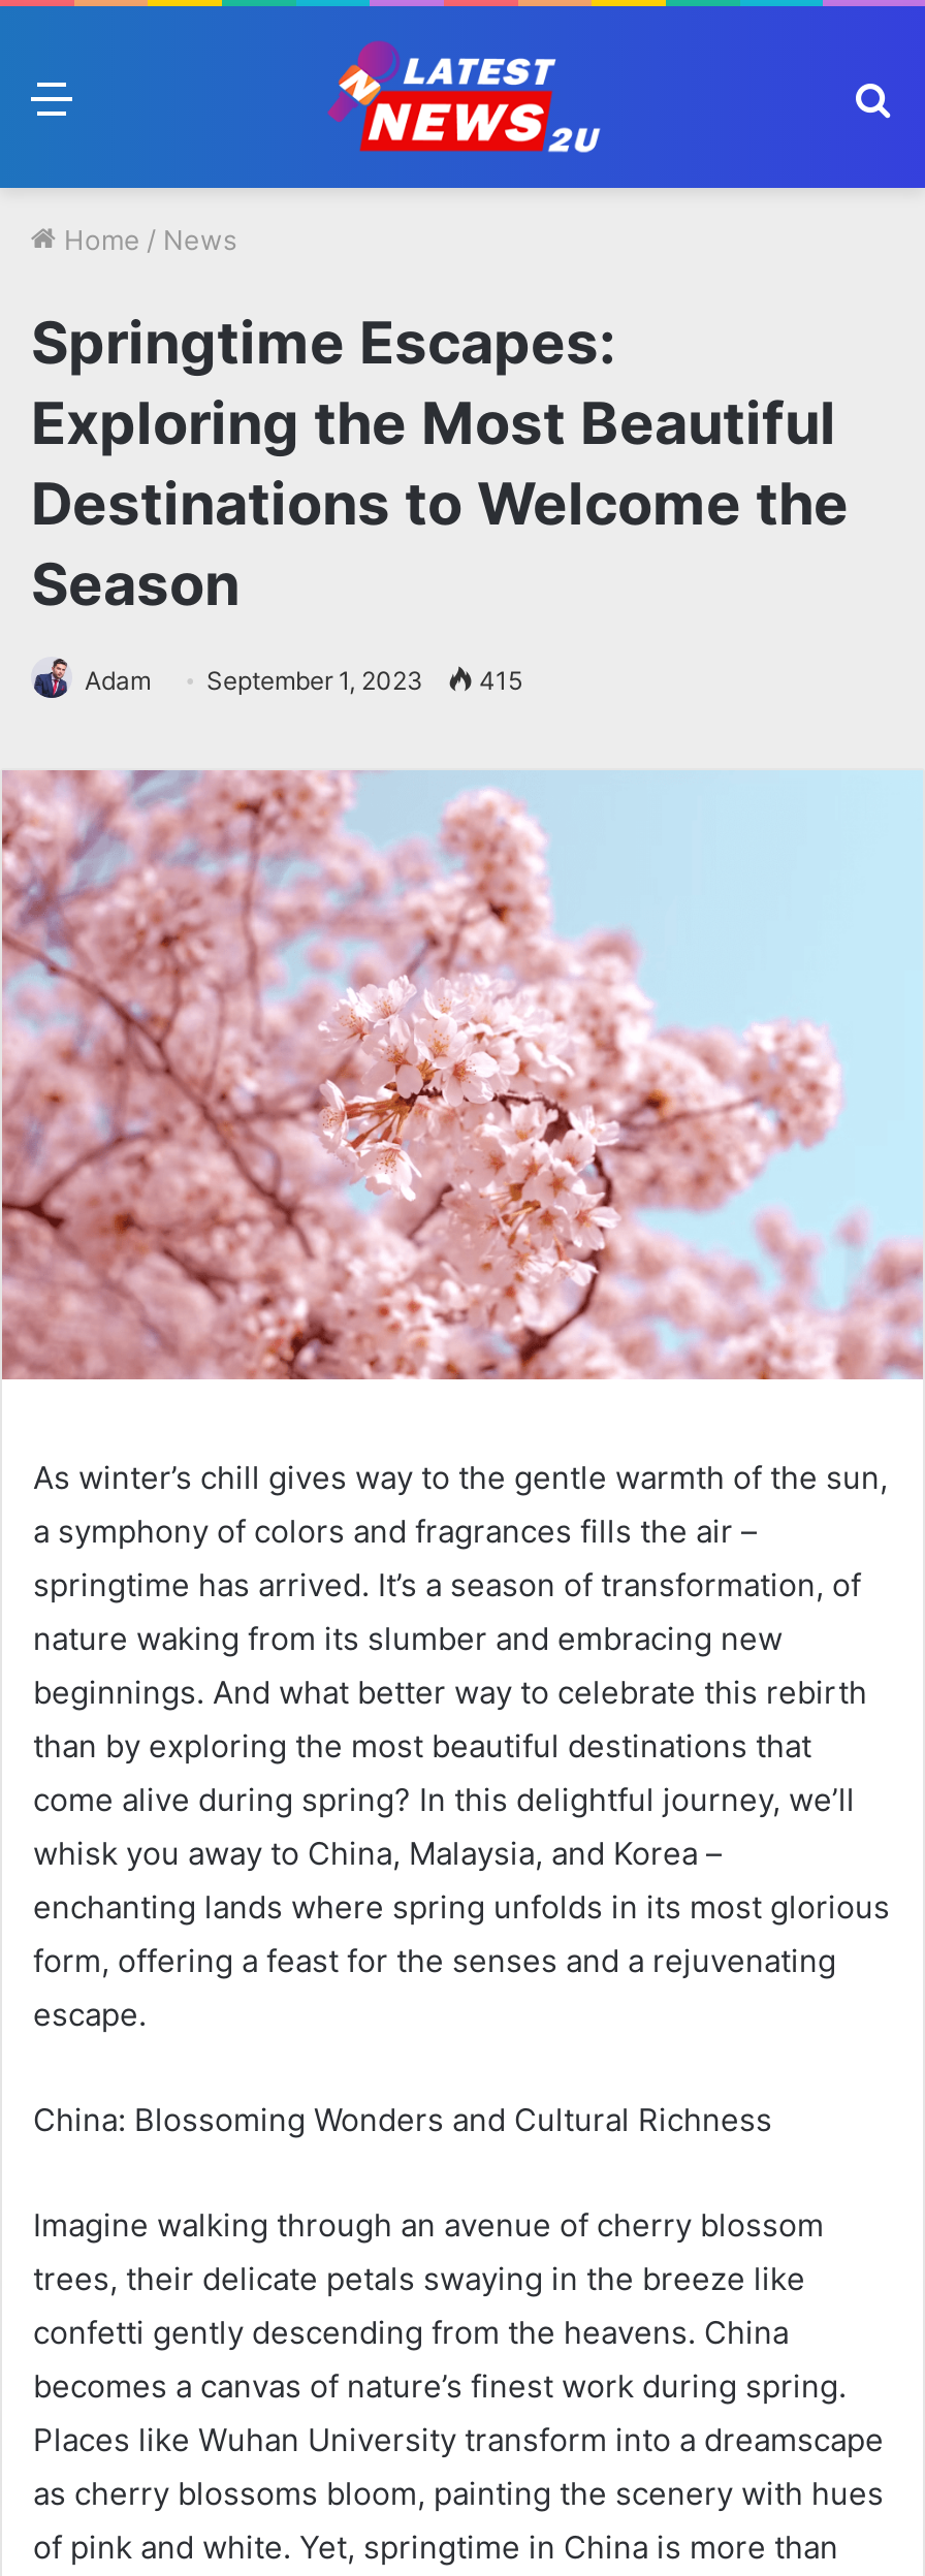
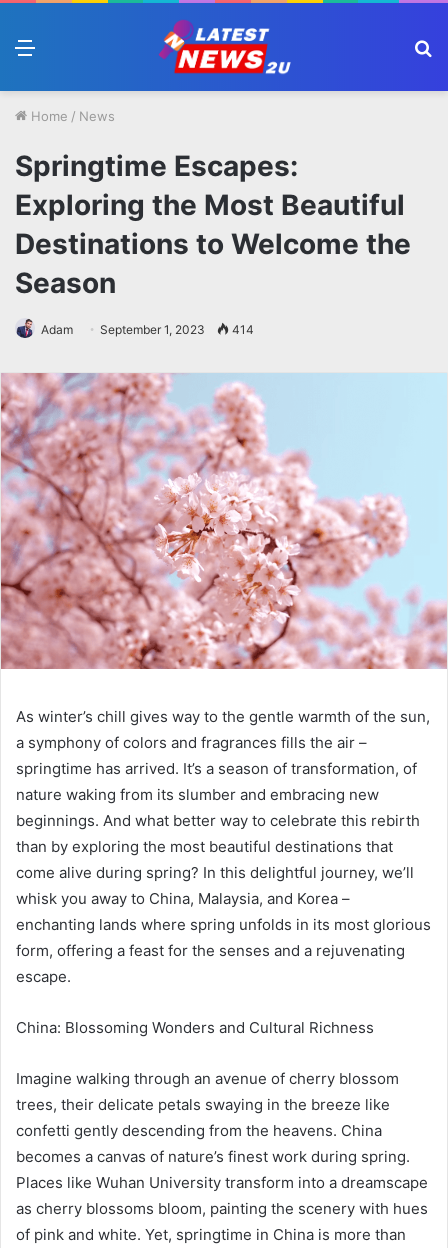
[85,665,522,696] Adam September 1, 2023 415 -> [41,322,254,337] Adam September 1, 2023 414

